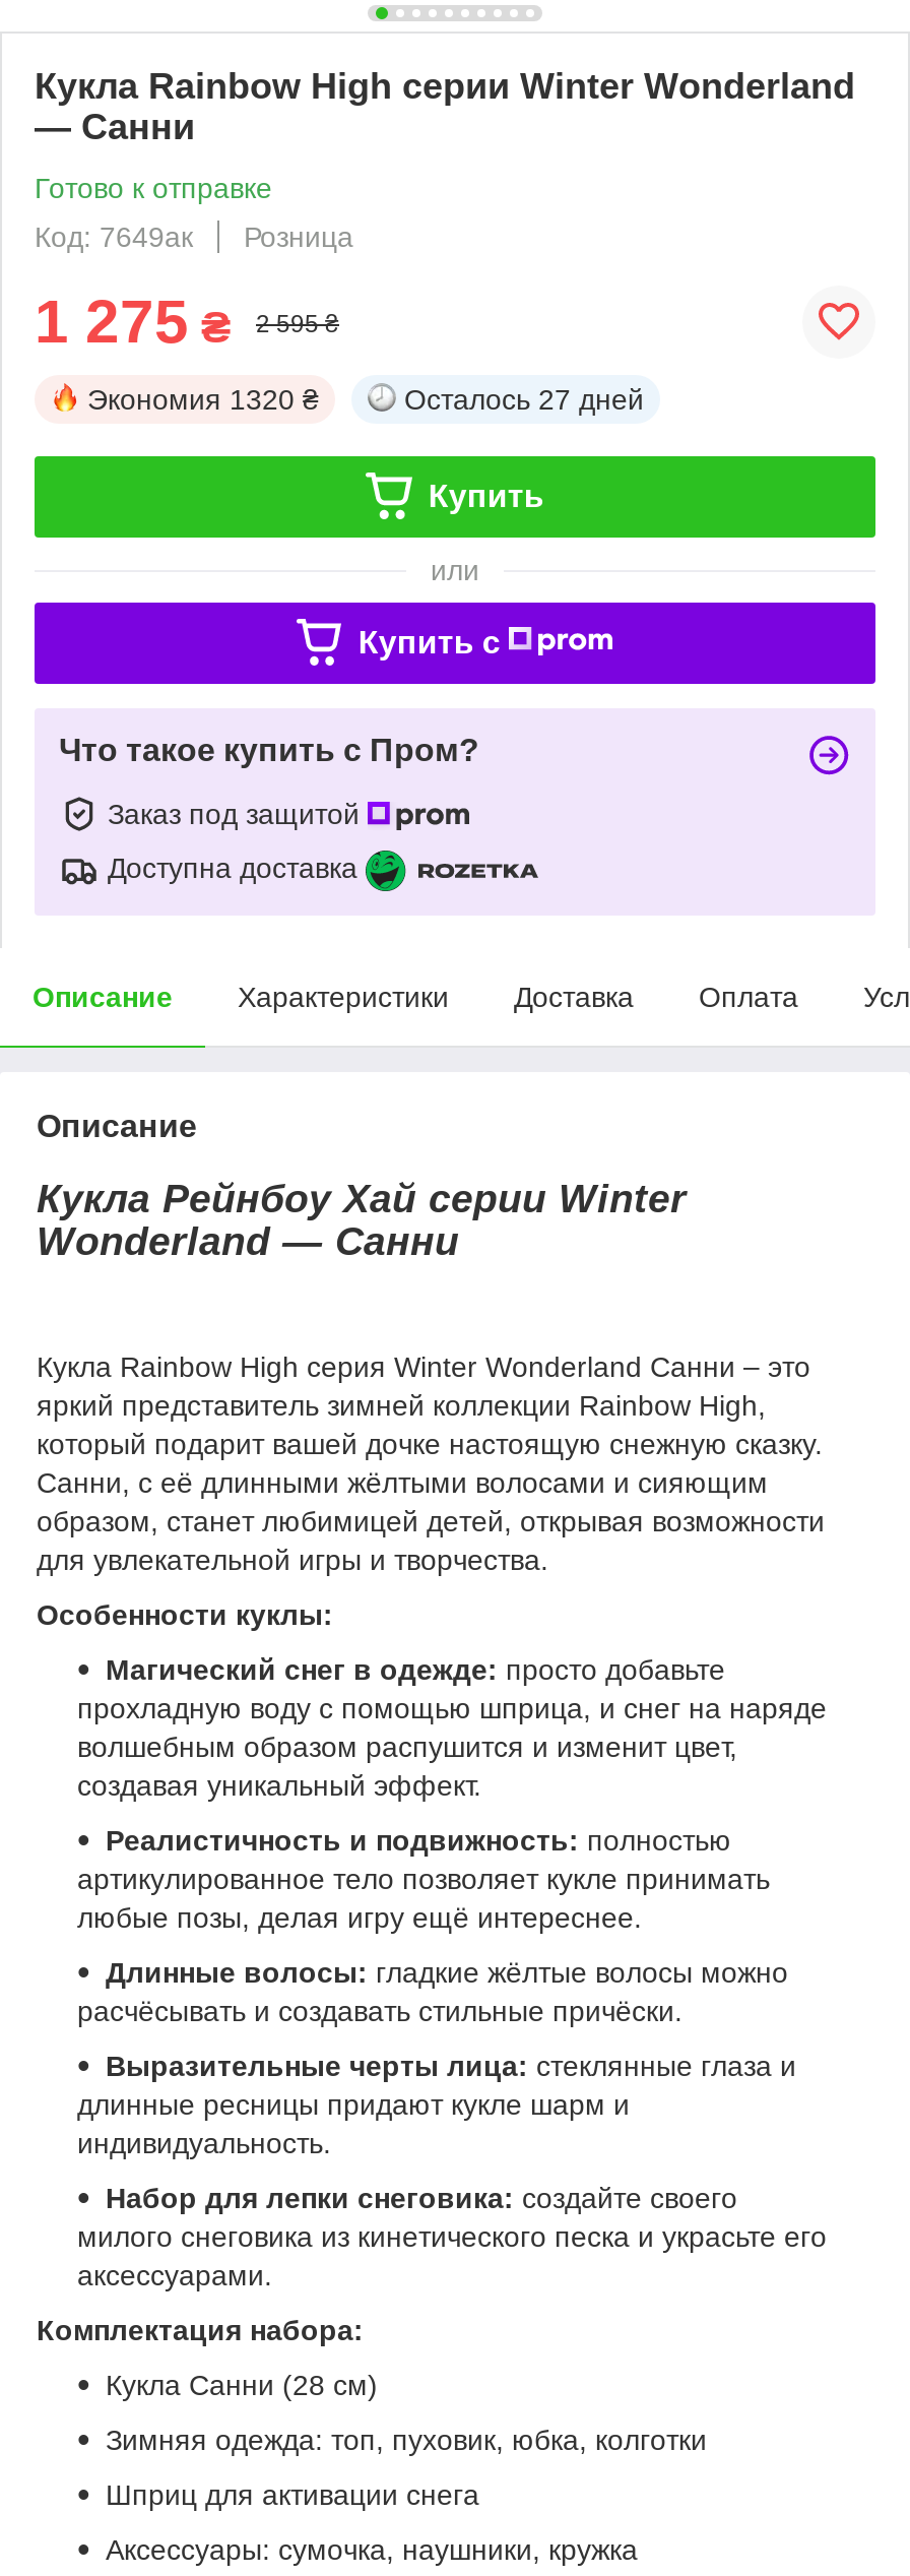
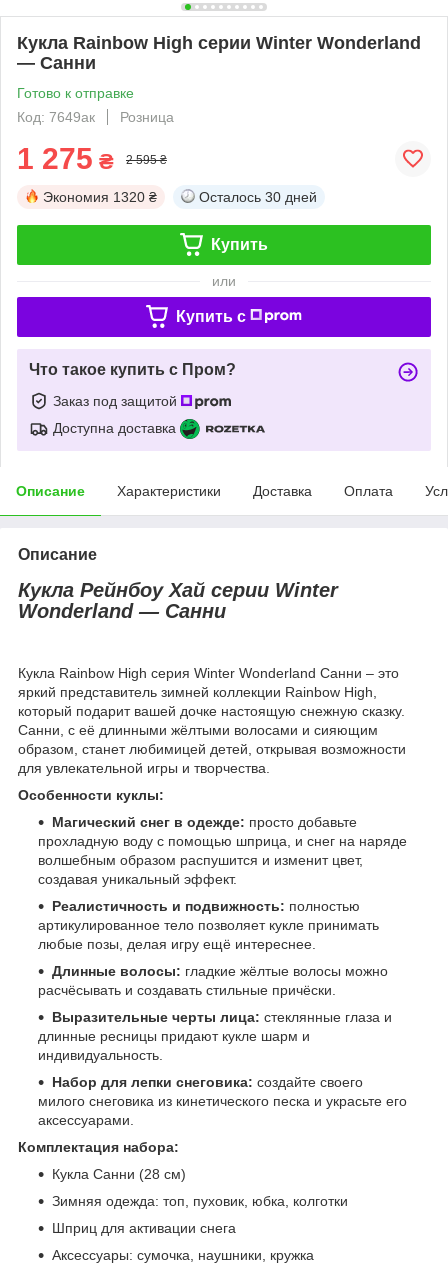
[404,383,644,415] Осталось 27 дней -> [199,189,317,205] Осталось 30 дней

